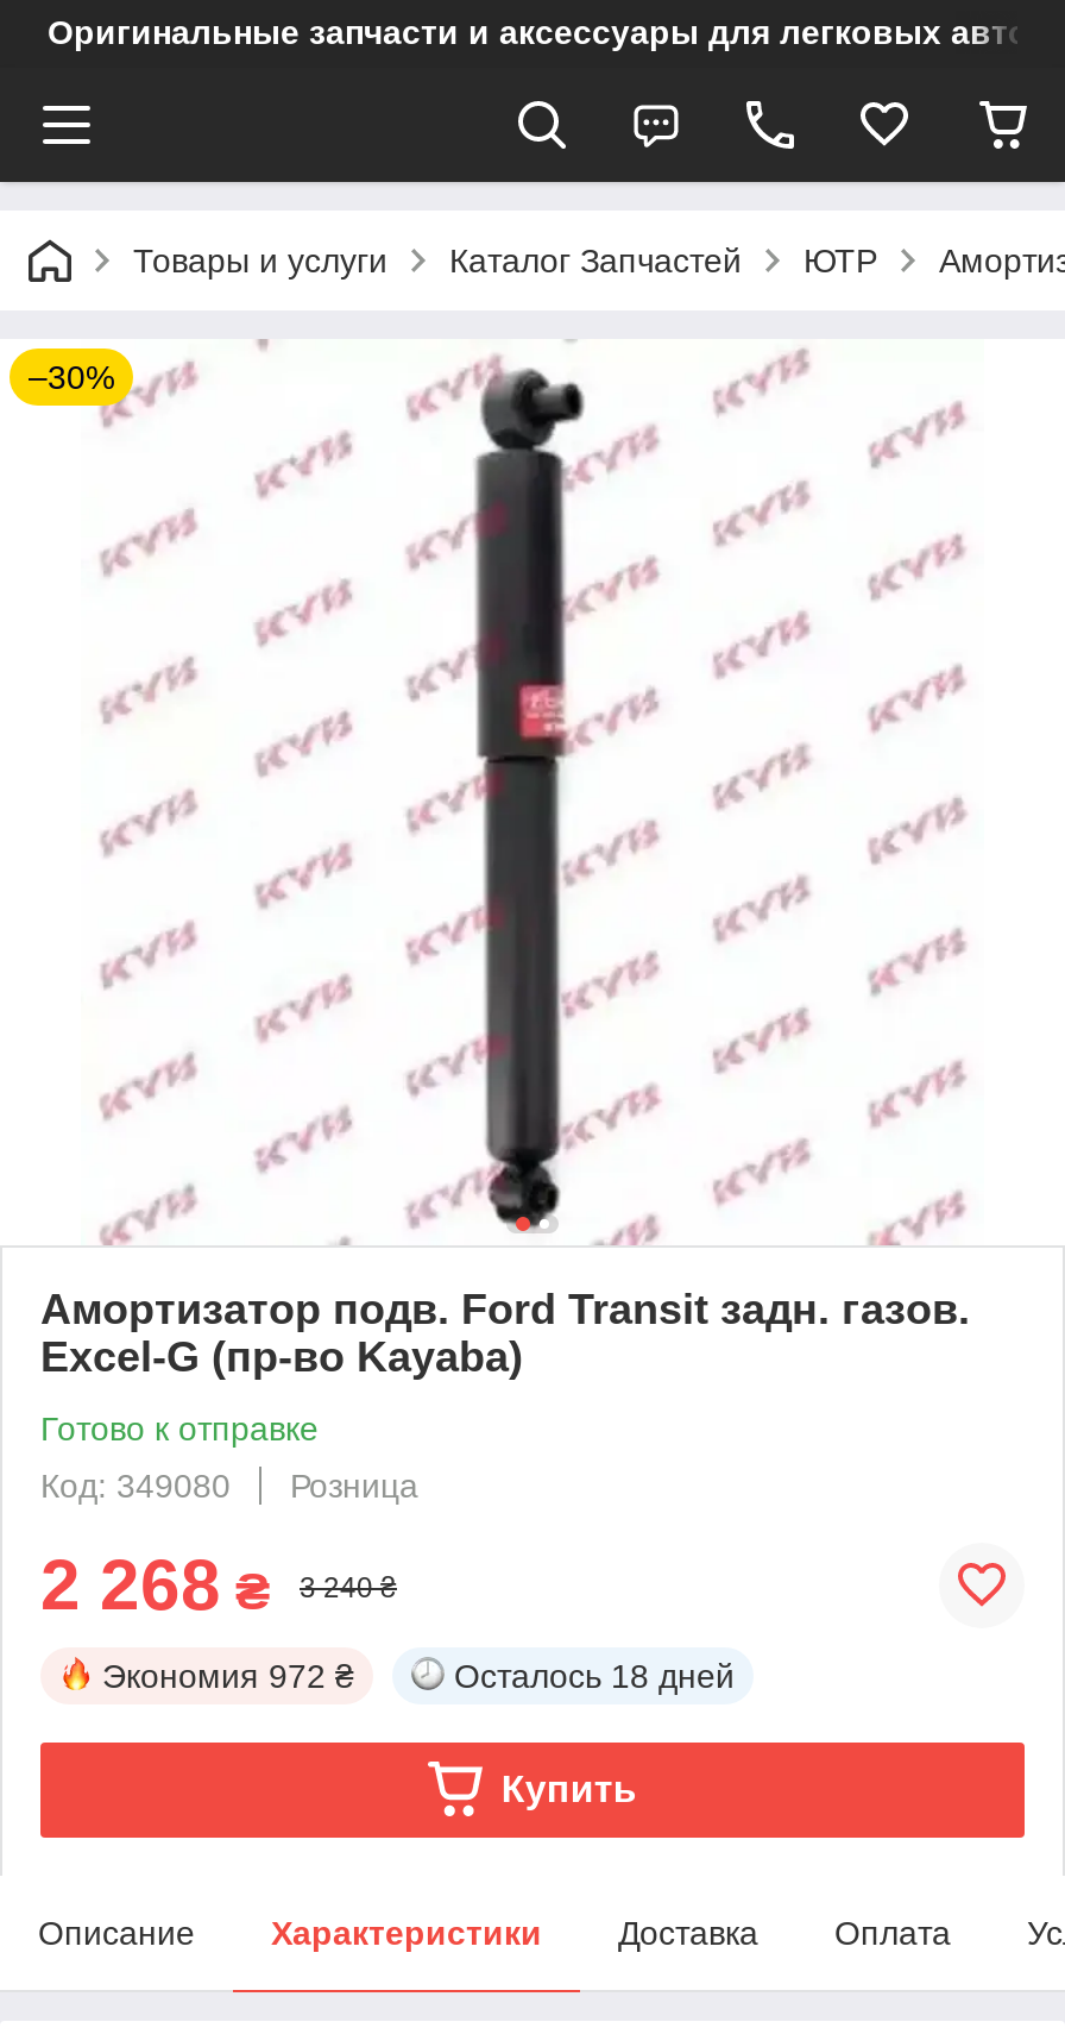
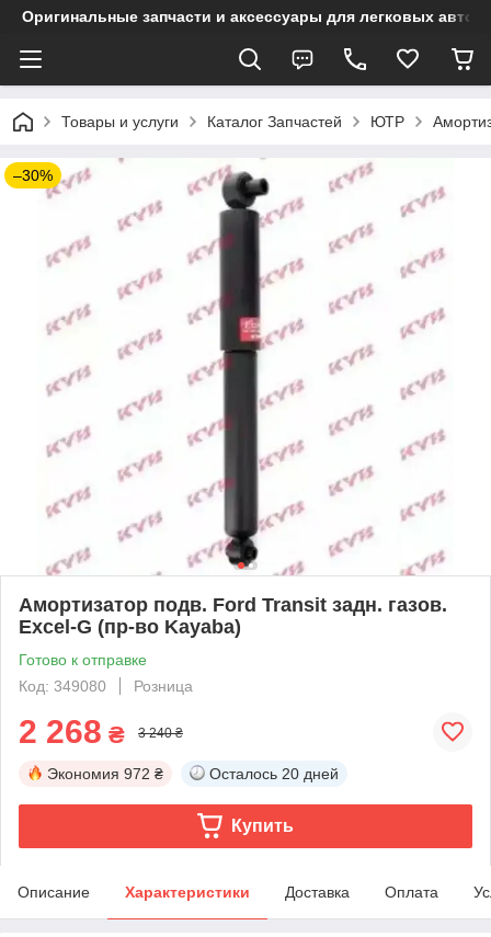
[454,1656,735,1694] Осталось 18 дней -> [209,765,339,782] Осталось 20 дней

